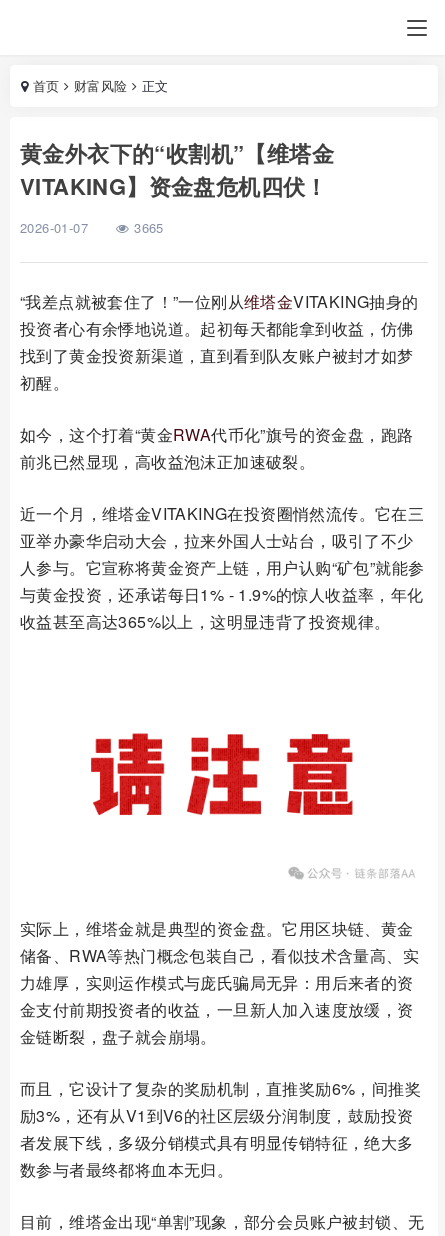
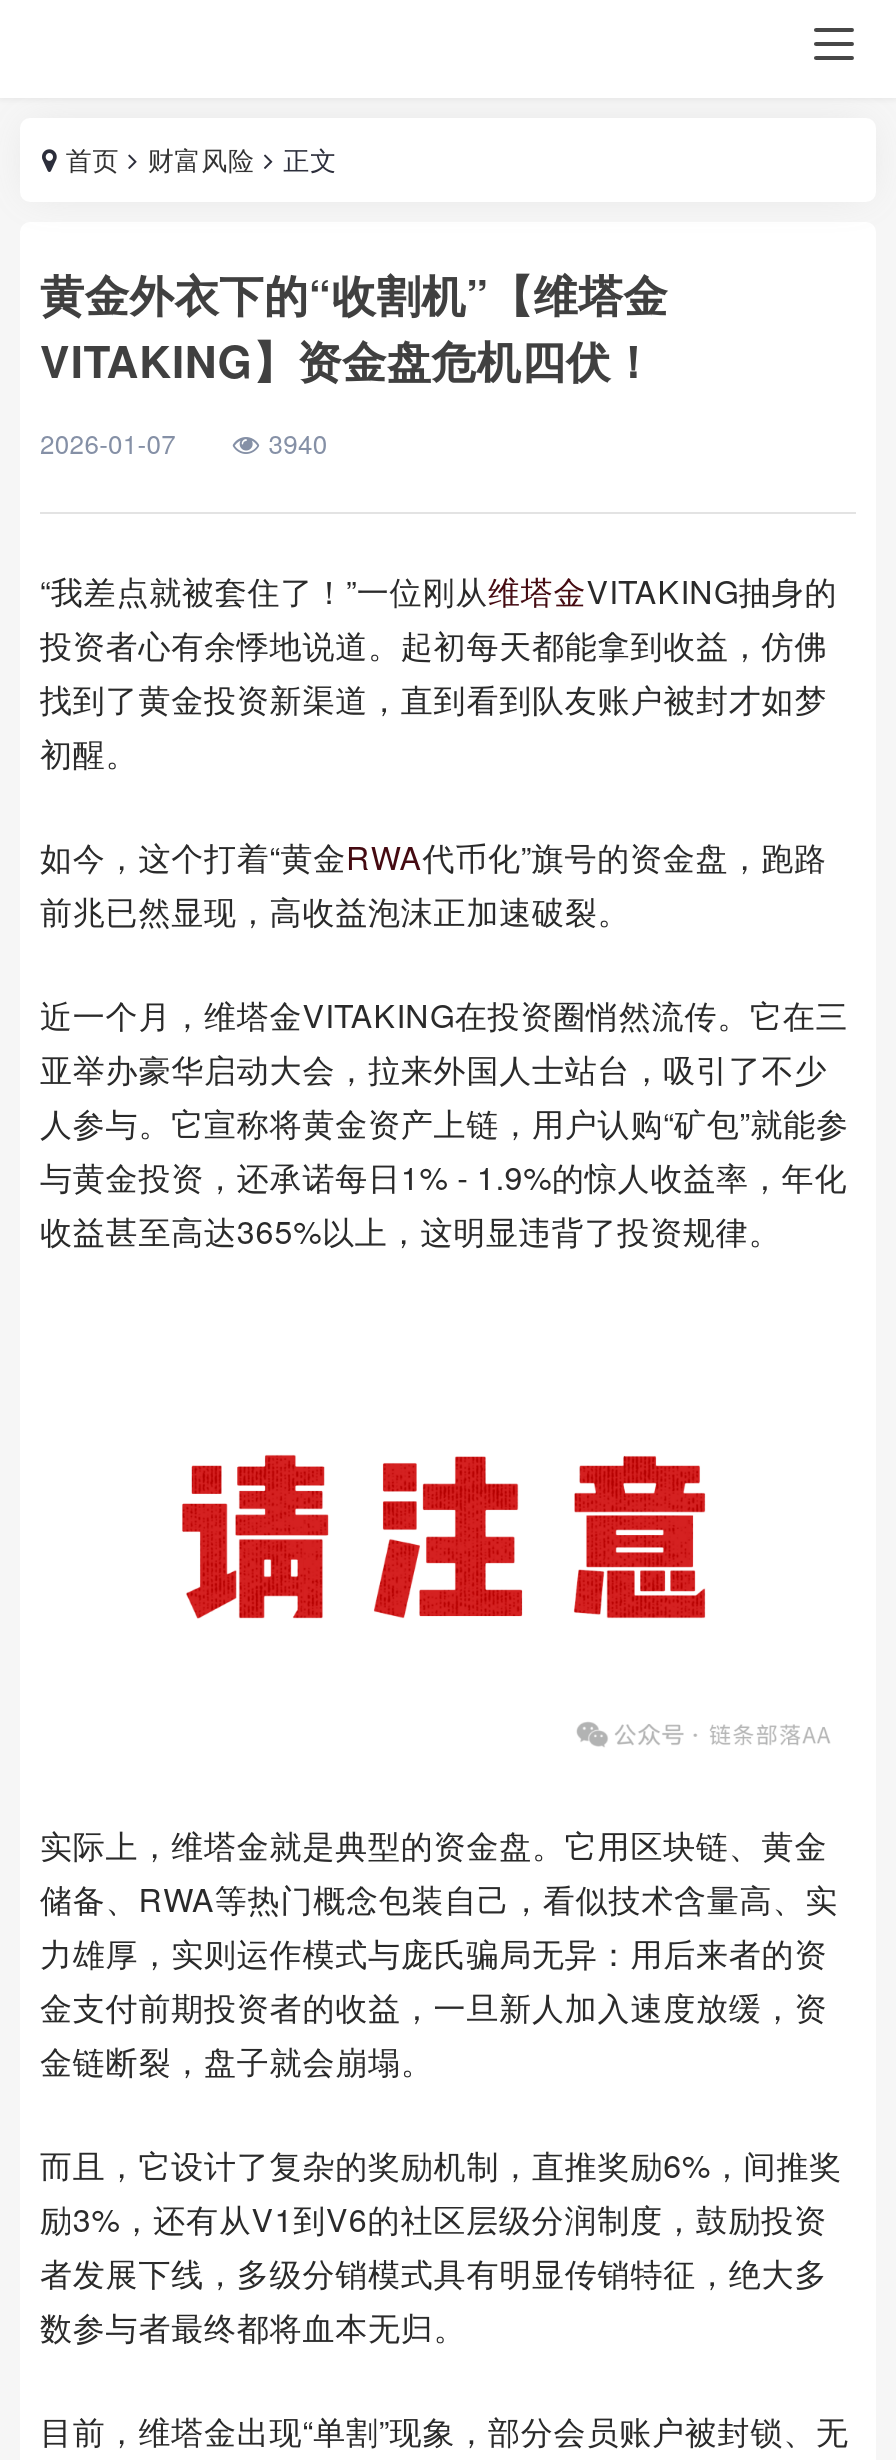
[134,218,164,237] 3665 -> [268,424,328,462] 3940

